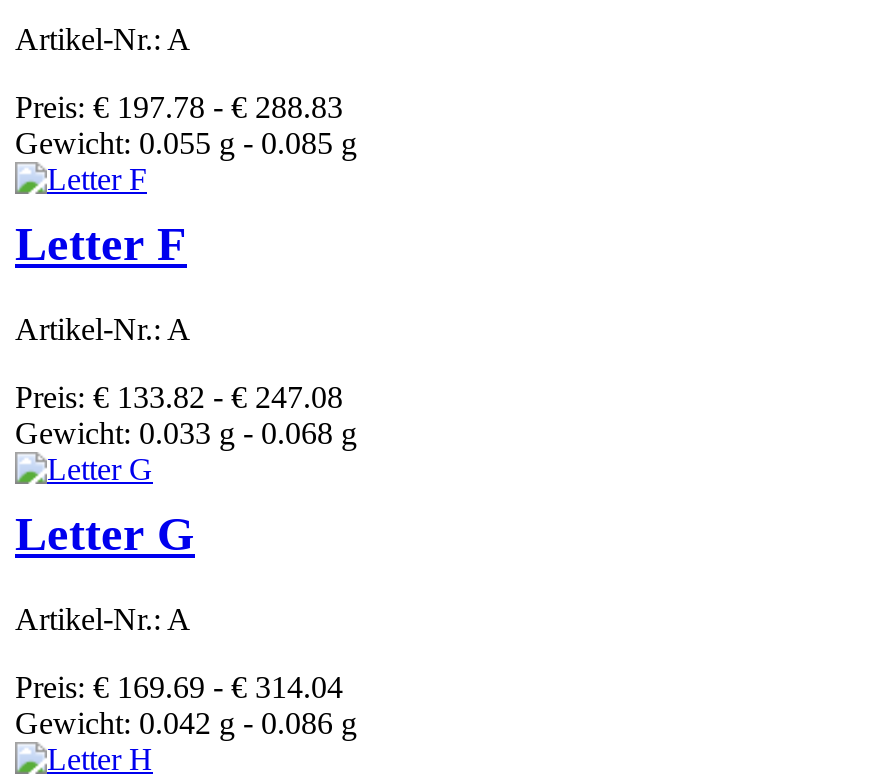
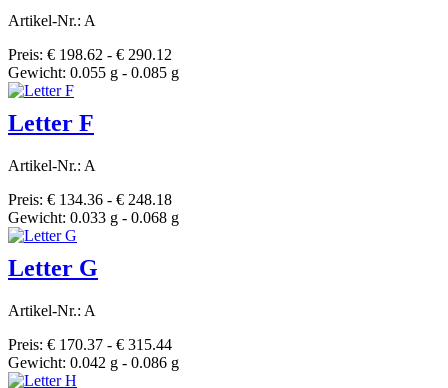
[15,90,343,124] Preis: € 197.78 - € 288.83 -> [8,46,172,63] Preis: € 198.62 - € 290.12
[15,380,343,414] Preis: € 133.82 - € 247.08 -> [8,191,172,208] Preis: € 134.36 - € 248.18
[15,670,343,704] Preis: € 169.69 - € 314.04 -> [8,336,172,353] Preis: € 170.37 - € 315.44

